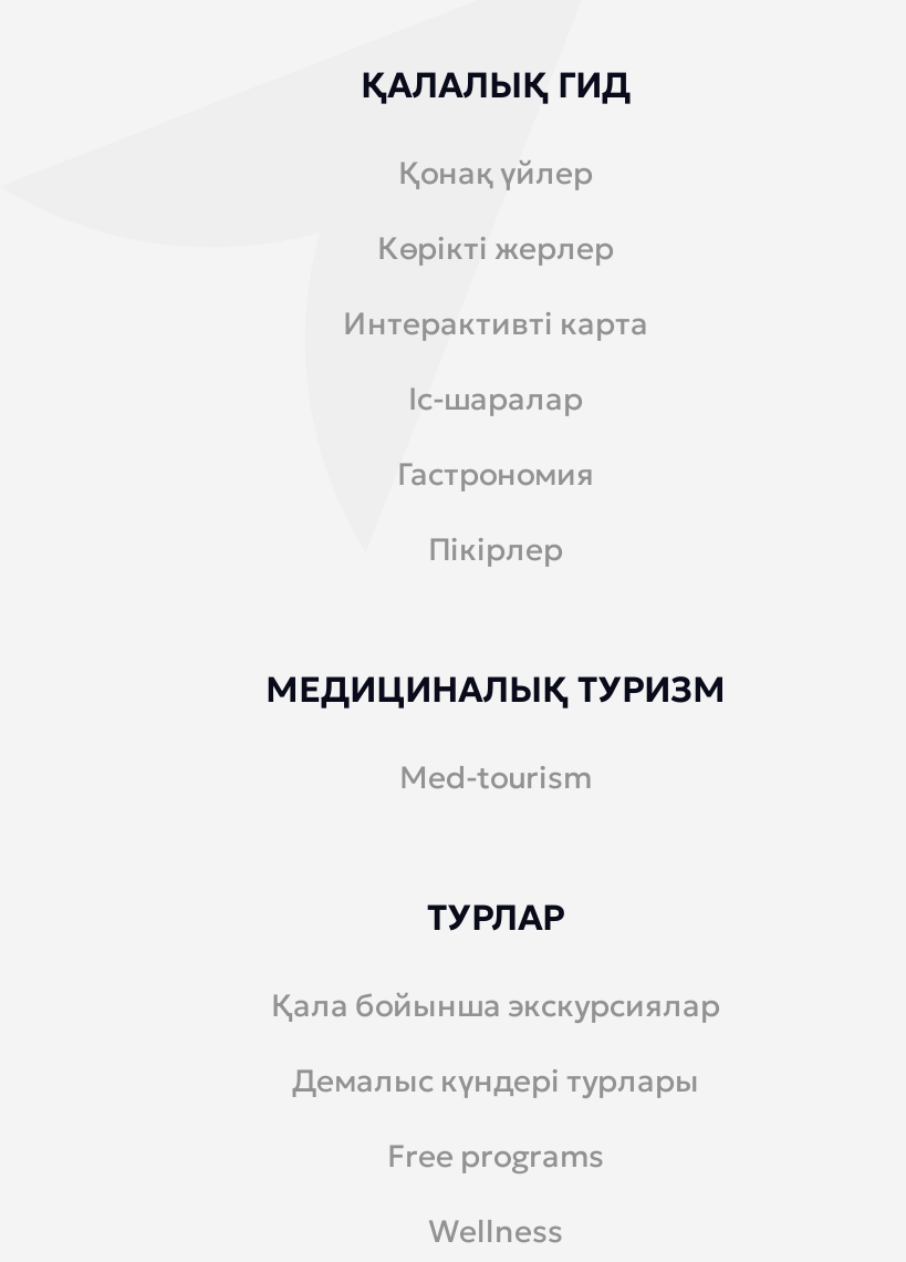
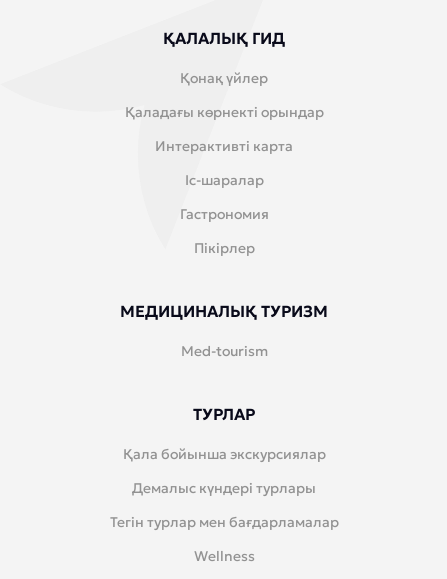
[377,228,614,268] Көрікті жерлер -> [124,103,323,121] Қаладағы көрнекті орындар
[387,1136,604,1176] Free programs -> [109,513,338,531] Тегін турлар мен бағдарламалар

